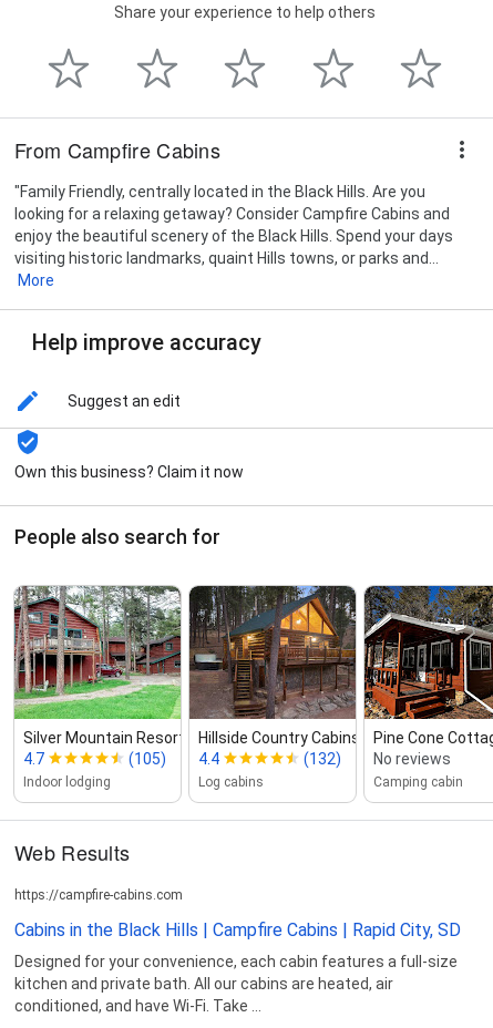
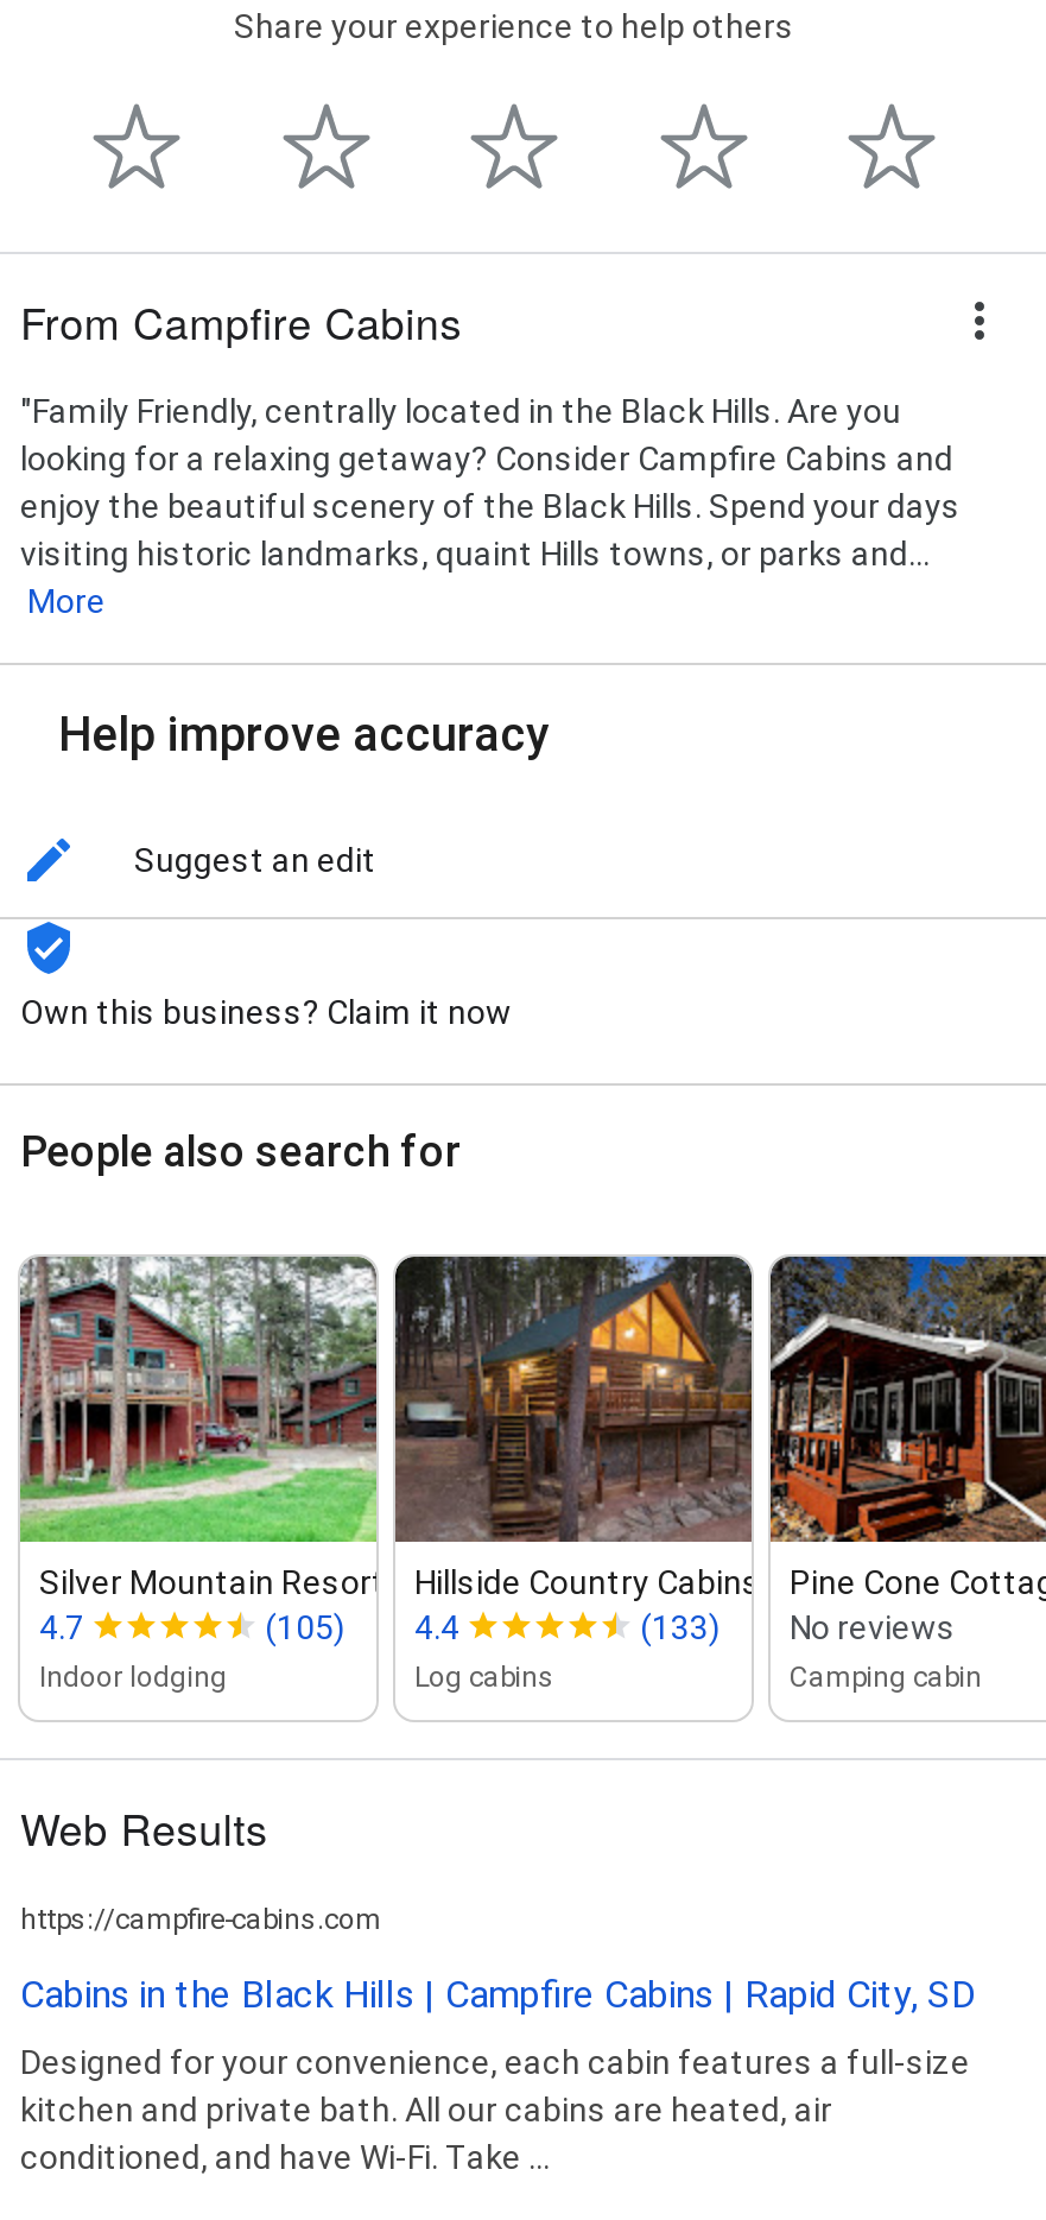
[304,750,451,767] (132) No reviews -> [640,1608,956,1646] (133) No reviews

